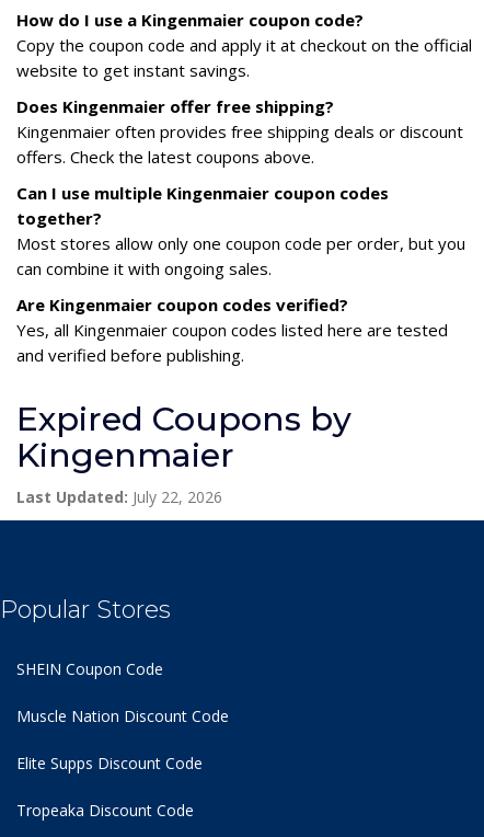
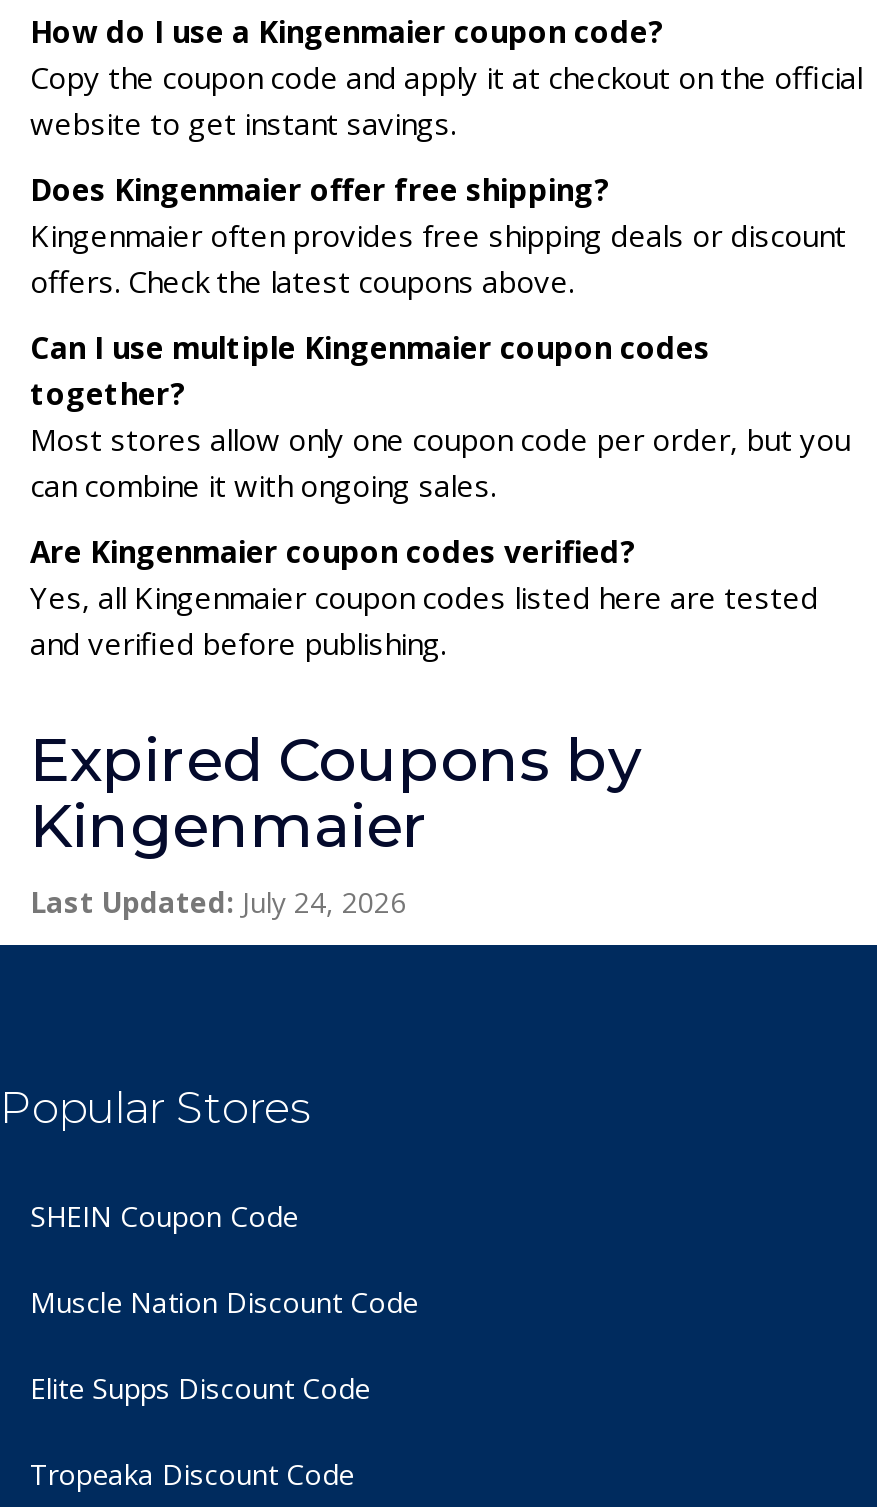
[16,486,222,507] Last Updated: July 22, 2026 -> [30,883,406,921] Last Updated: July 24, 2026

